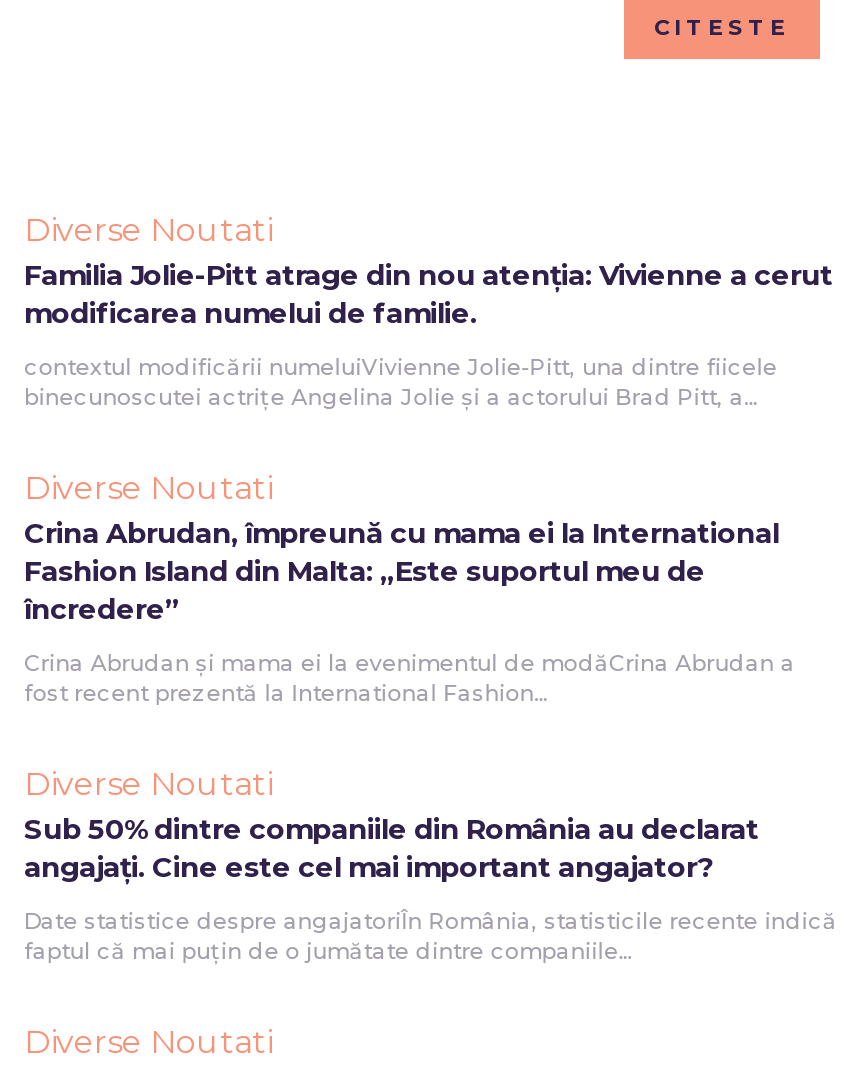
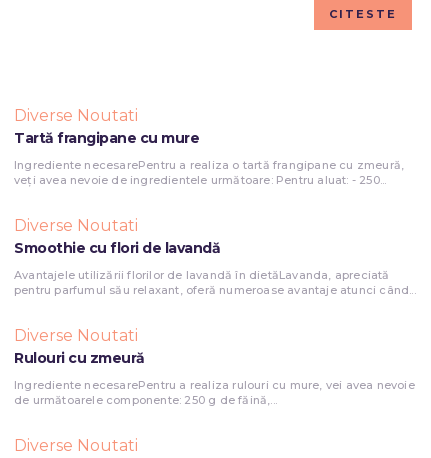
[24,257,833,331] Familia Jolie-Pitt atrage din nou atenția: Vivienne a cerut | modificarea numelui de familie. -> [14,129,199,147] Tartă frangipane cu mure
[24,353,777,411] contextul modificării numeluiVivienne Jolie-Pitt, una dintre fiicele | binecunoscutei actrițe Angelina Jolie și a actorului Brad Pitt, a... -> [14,158,404,187] Ingrediente necesarePentru a realiza o tartă frangipane cu zmeură, | veți avea nevoie de ingredientele următoare: Pentru aluat: - 250...
[24,515,779,627] Crina Abrudan, împreună cu mama ei la International | Fashion Island din Malta: „Este suportul meu de | încredere” -> [14,239,220,257] Smoothie cu flori de lavandă
[24,649,795,707] Crina Abrudan și mama ei la evenimentul de modăCrina Abrudan a | fost recent prezentă la International Fashion... -> [14,268,416,297] Avantajele utilizării florilor de lavandă în dietăLavanda, apreciată | pentru parfumul său relaxant, oferă numeroase avantaje atunci când...
[24,811,759,885] Sub 50% dintre companiile din România au declarat | angajați. Cine este cel mai important angajator? -> [14,349,144,367] Rulouri cu zmeură
[24,907,837,965] Date statistice despre angajatoriÎn România, statisticile recente indică | faptul că mai puțin de o jumătate dintre companiile... -> [14,378,415,407] Ingrediente necesarePentru a realiza rulouri cu mure, vei avea nevoie | de următoarele componente: 250 g de făină,...

